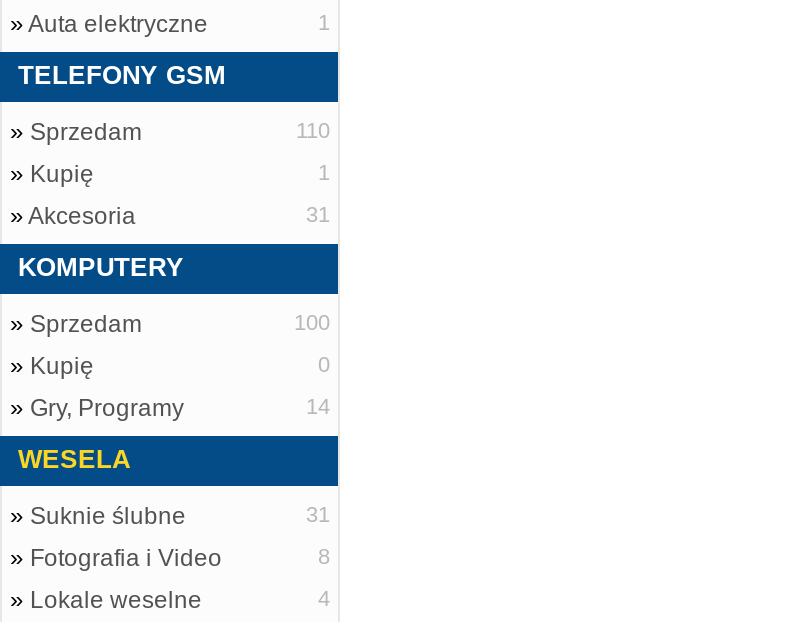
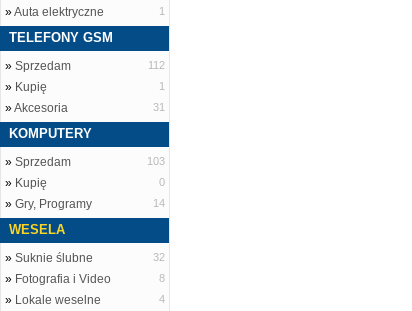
[296,118,330,142] 110 -> [148,59,165,71] 112
[294,310,330,334] 100 -> [147,155,165,167] 103
[306,502,330,526] 31 -> [153,251,165,263] 32

